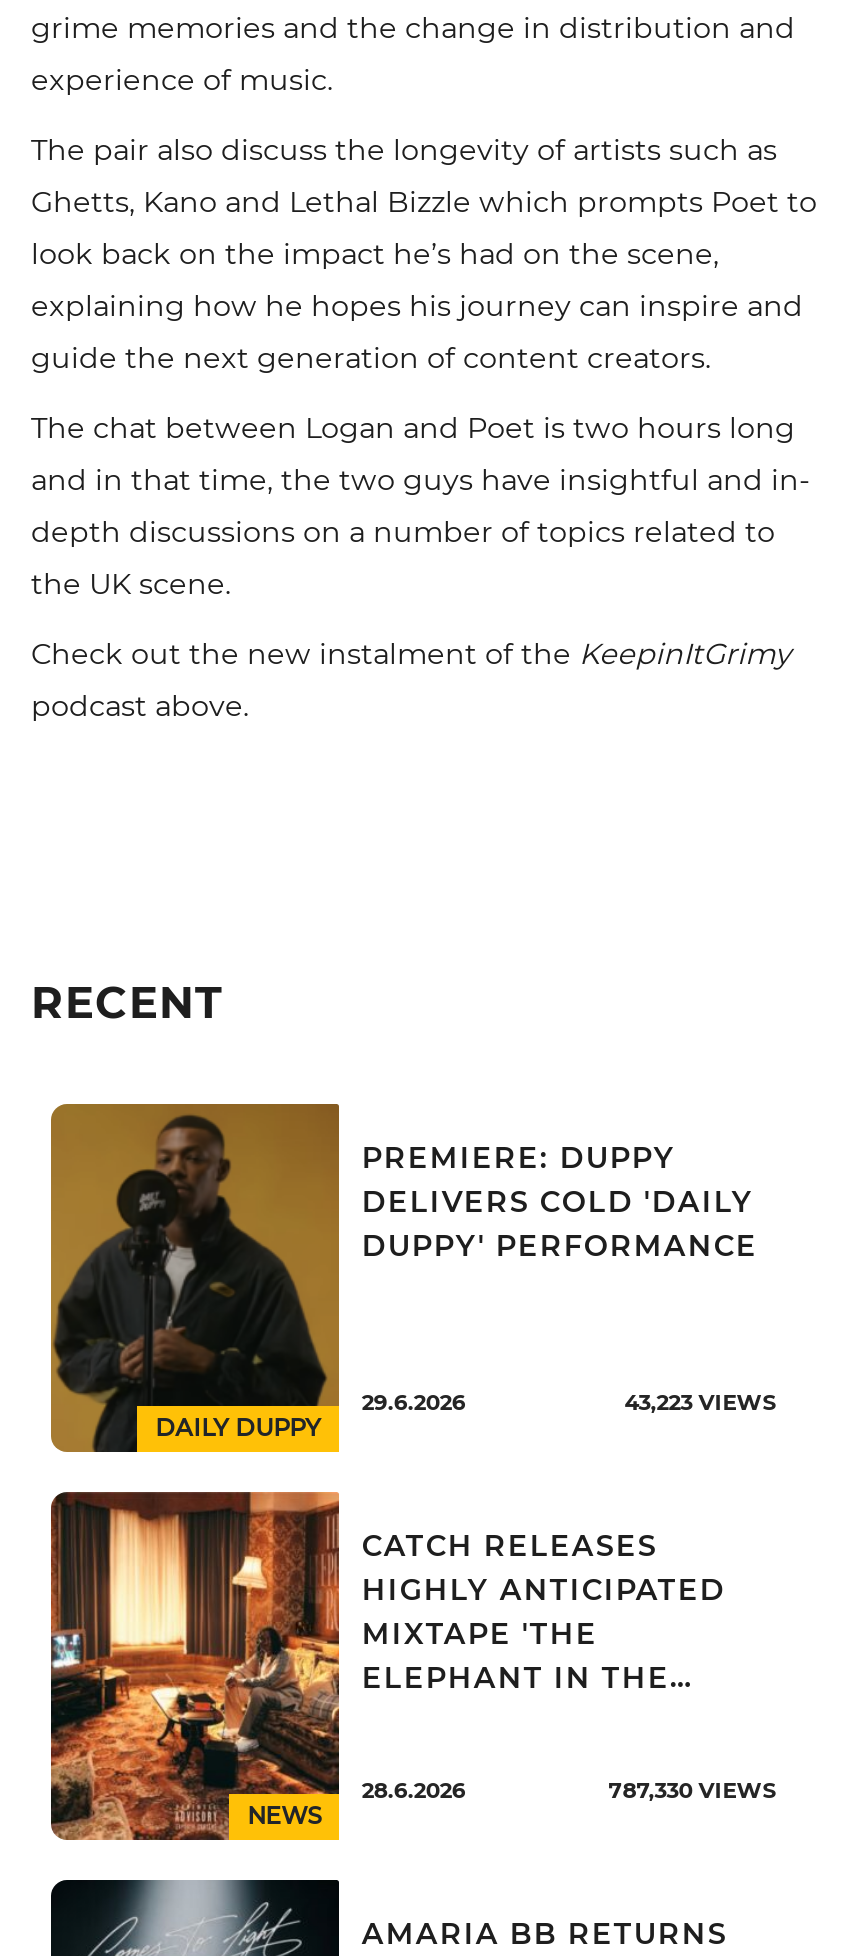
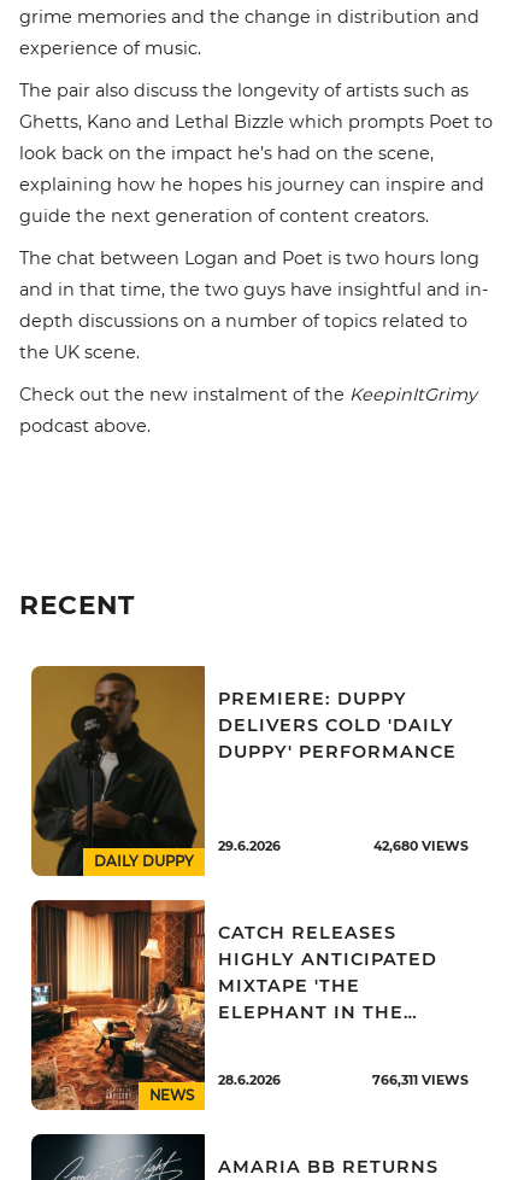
[625,1389,777,1415] 43,223 VIEWS -> [373,838,468,854] 42,680 VIEWS
[609,1777,777,1803] 787,330 VIEWS -> [372,1072,468,1088] 766,311 VIEWS

